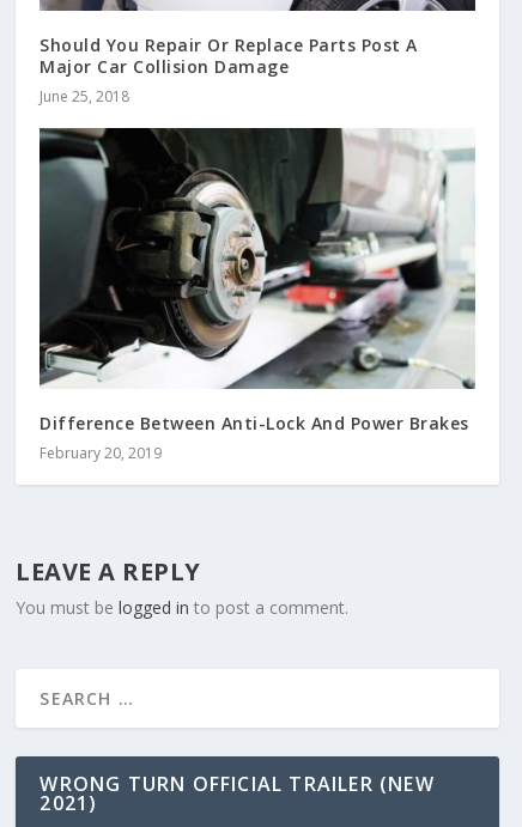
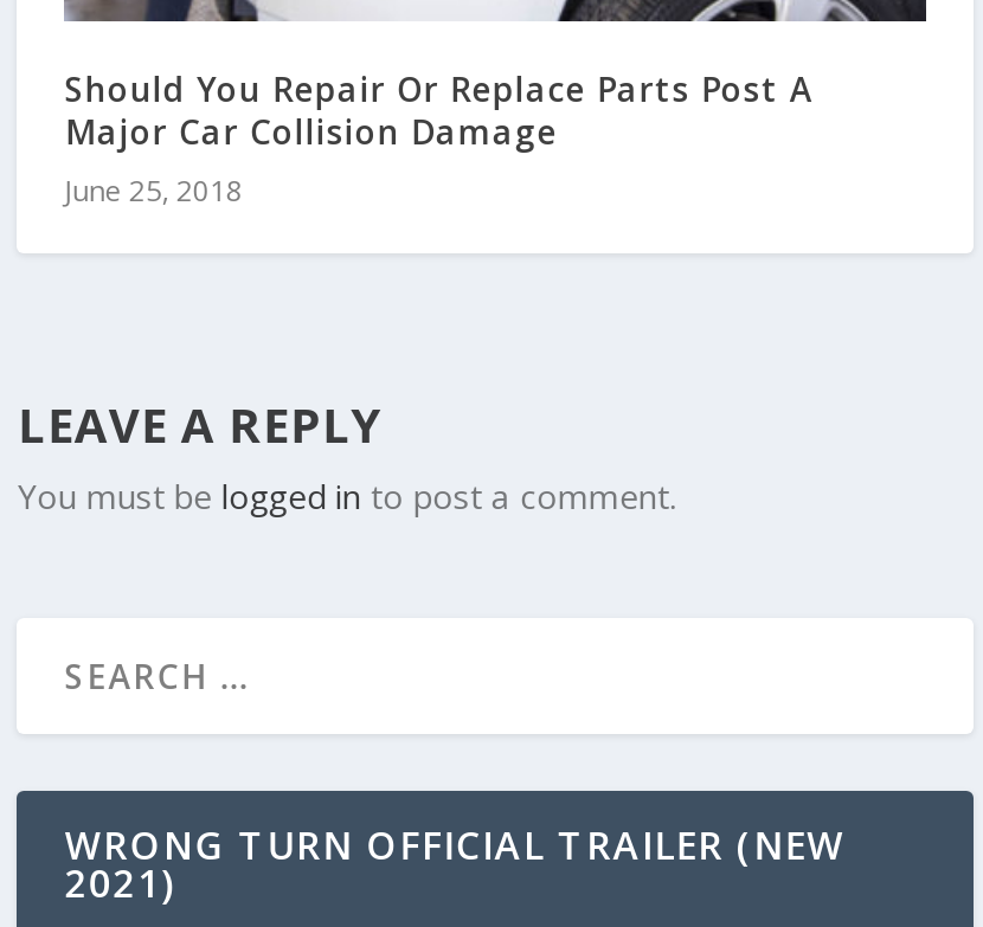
[38,127,475,464] [image] | Difference Between Anti-Lock And Power Brakes | February 20, 2019 -> none

